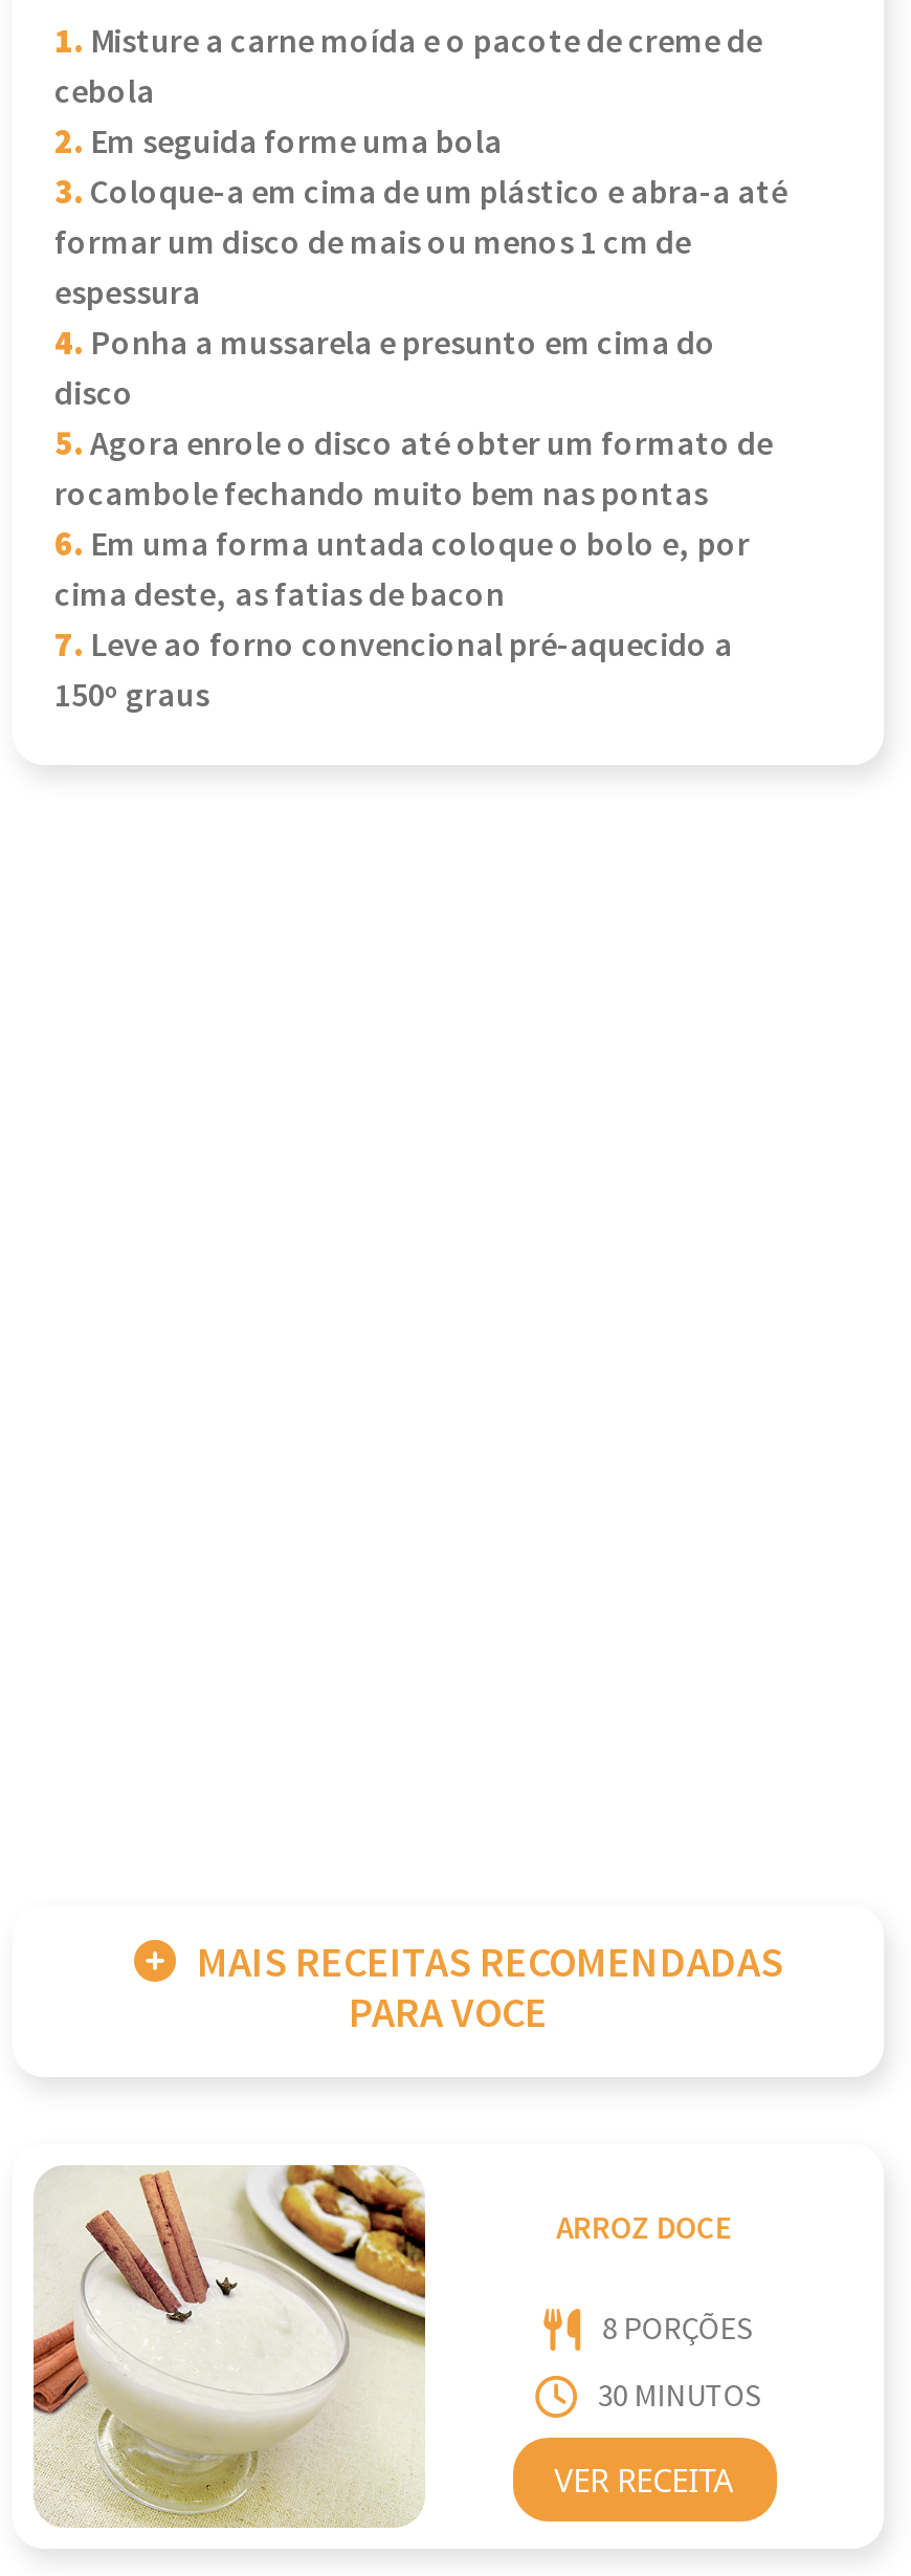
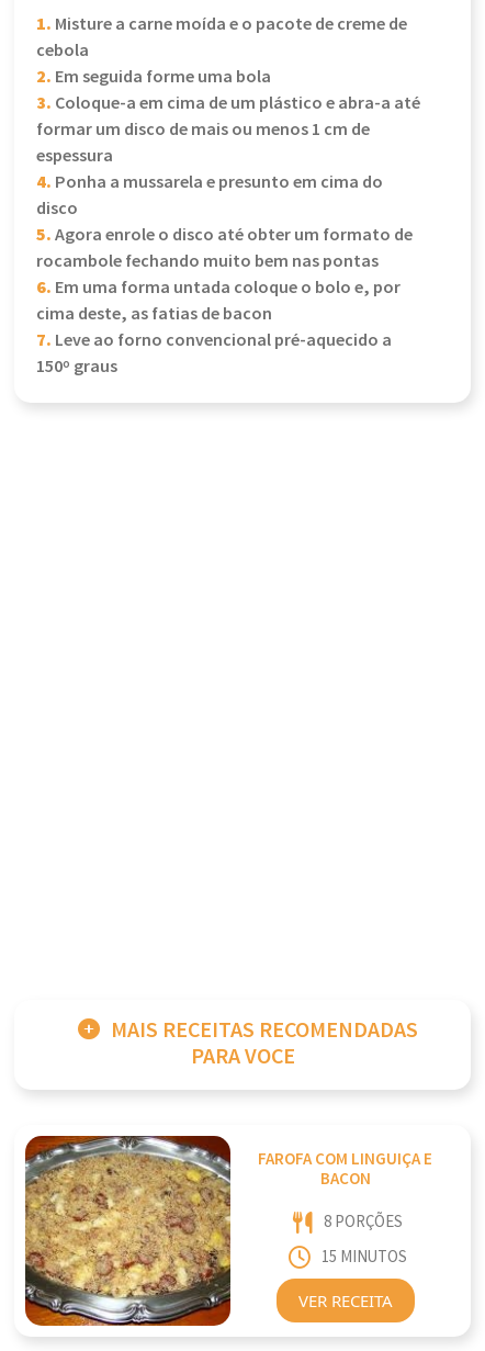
[31,2163,427,2530] [image] -> [24,1135,232,1327] [image]
[556,2210,732,2249] ARROZ DOCE -> [258,1149,432,1190] FAROFA COM LINGUIÇA E | BACON
[598,2377,761,2417] 30 MINUTOS -> [321,1247,407,1268] 15 MINUTOS

